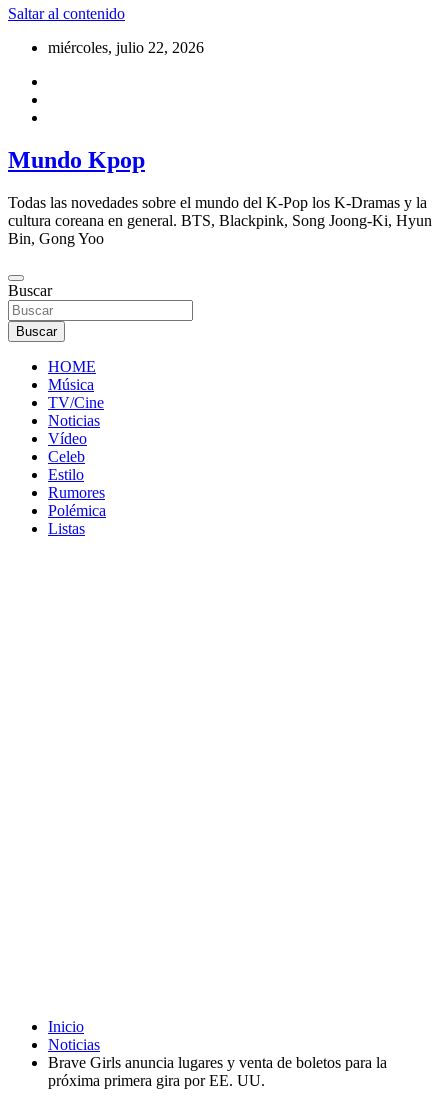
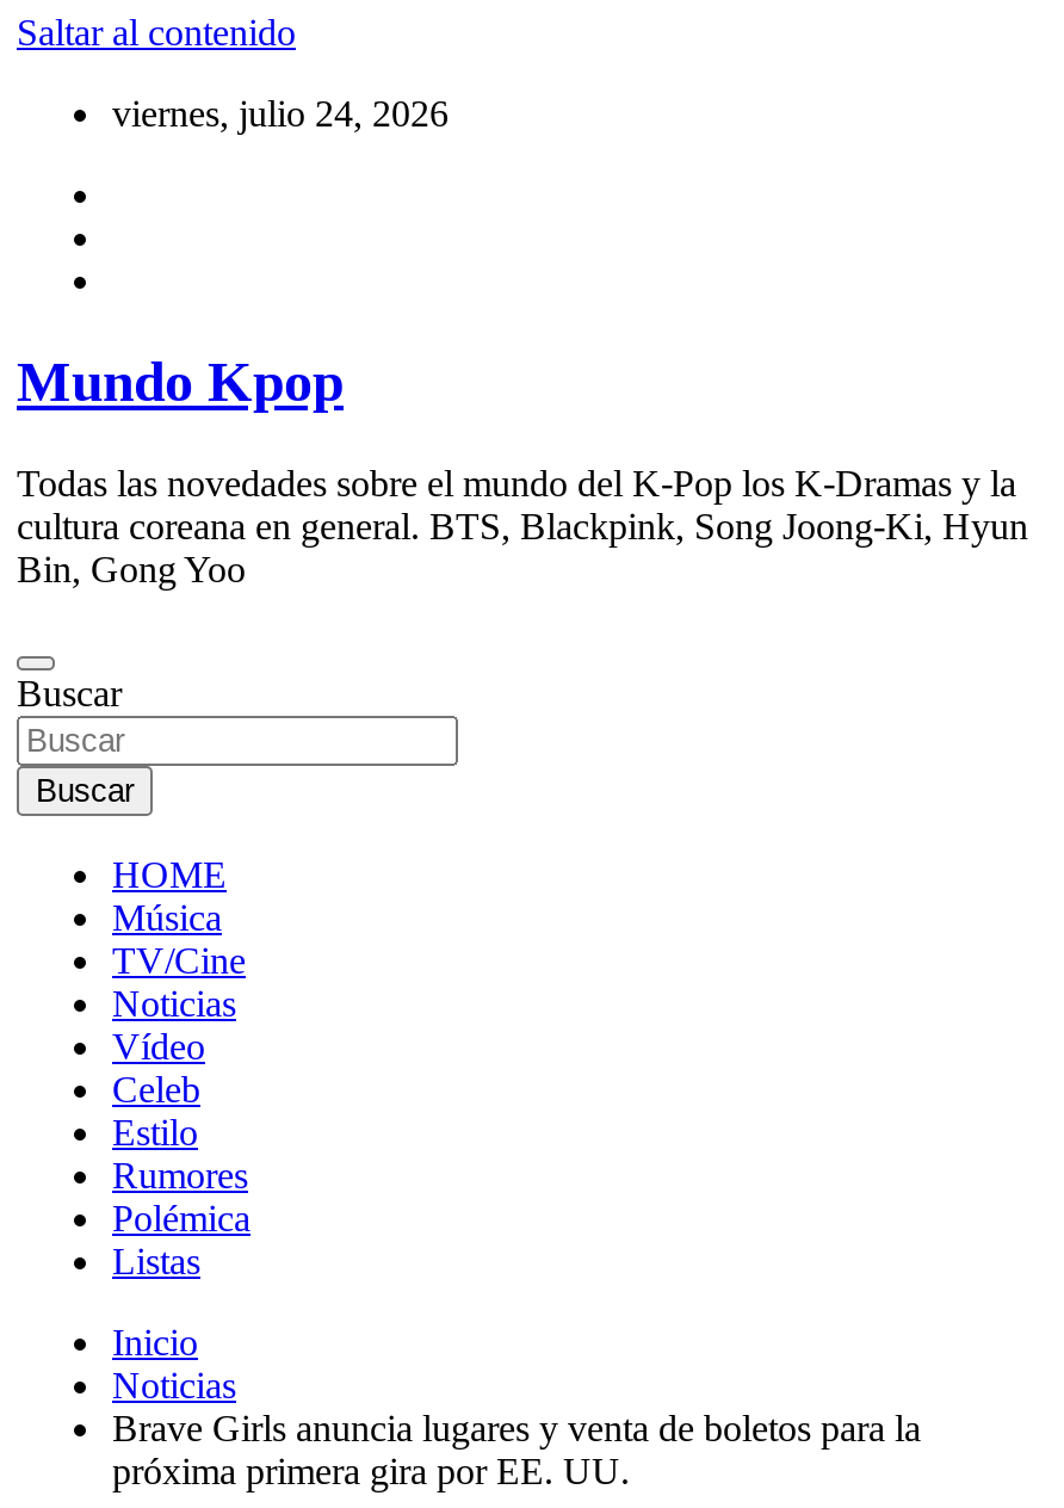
[48,39,204,56] miércoles, julio 22, 2026 -> [112,93,449,134] viernes, julio 24, 2026

